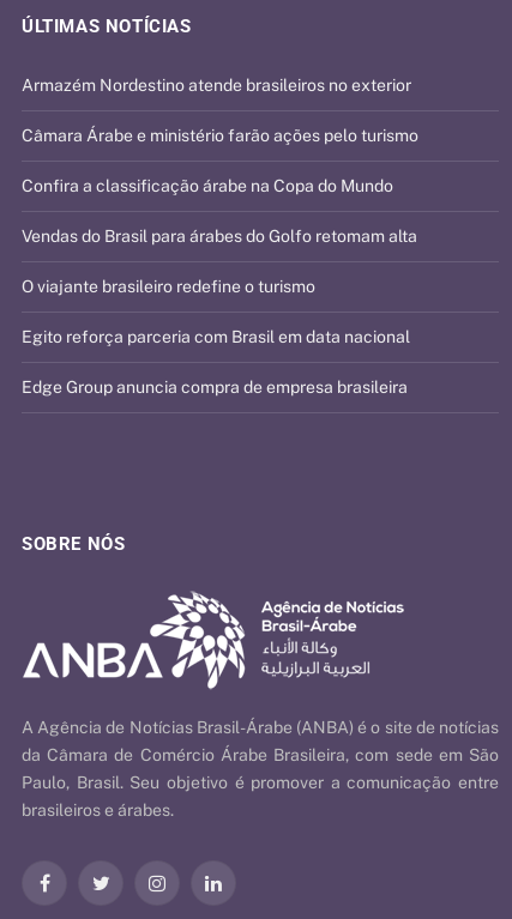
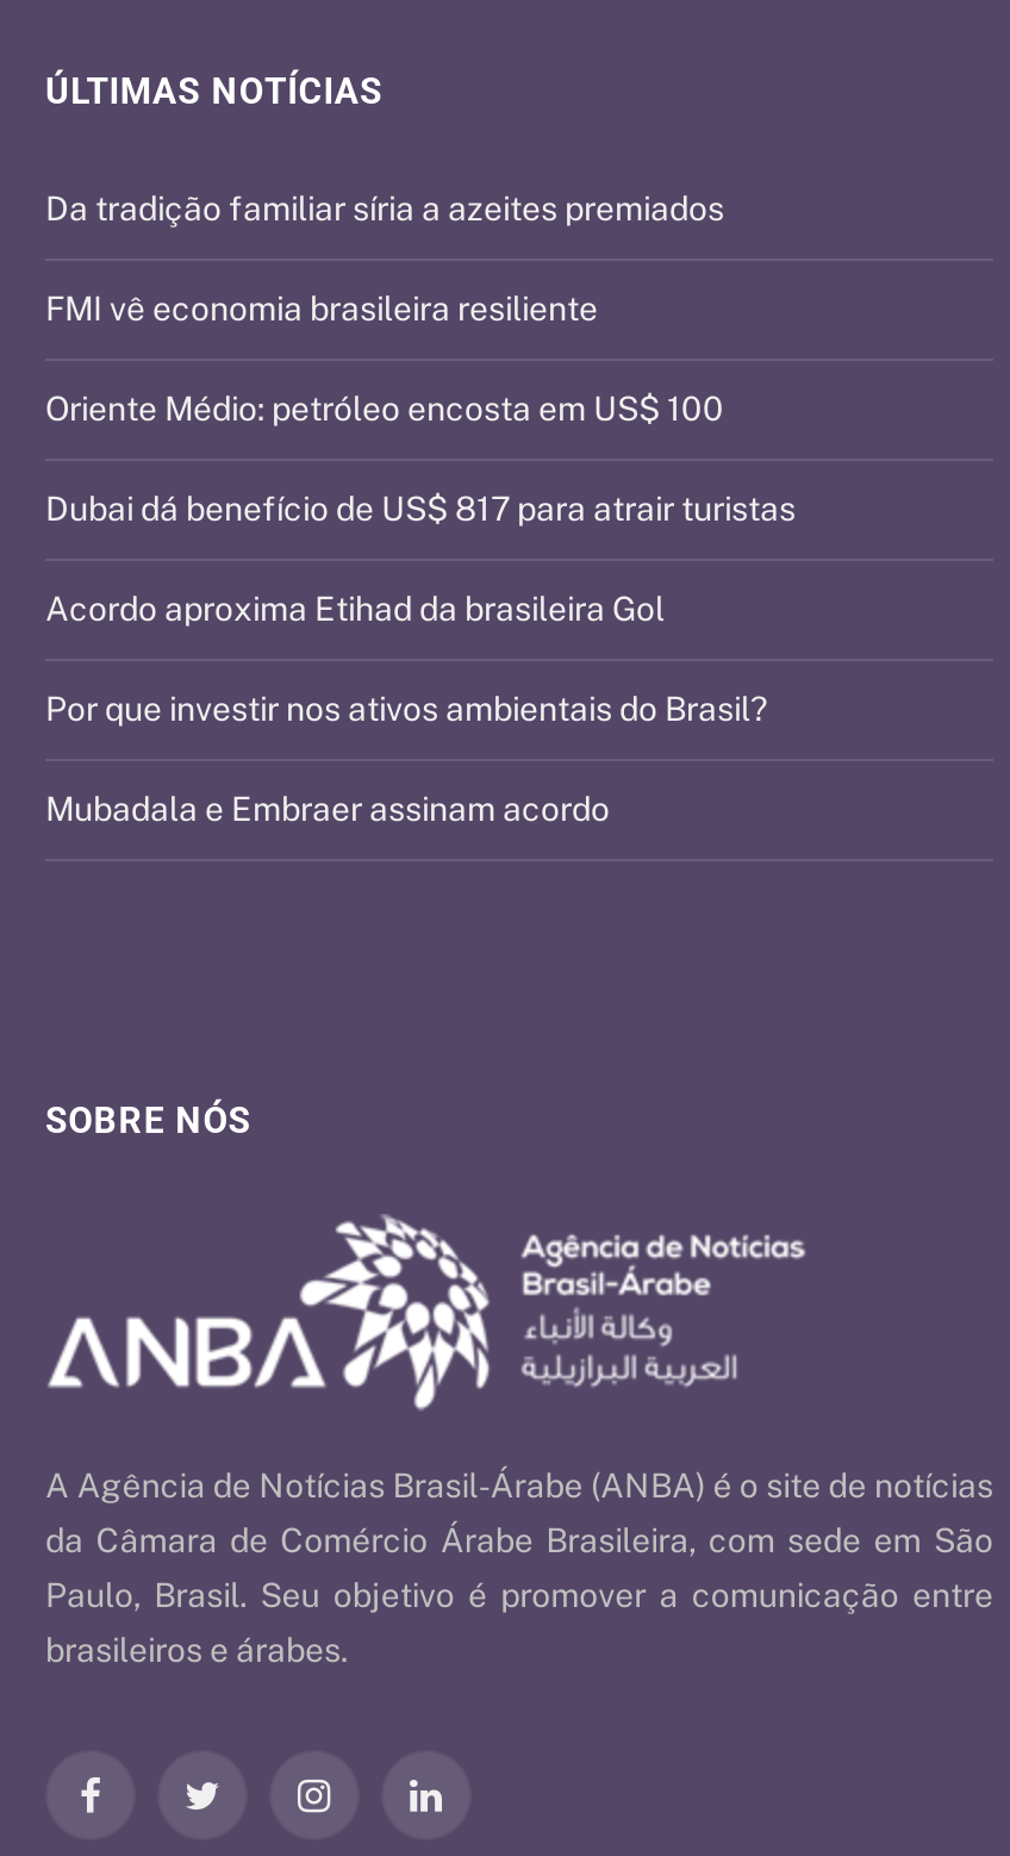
[22,75,411,94] Armazém Nordestino atende brasileiros no exterior -> [45,189,724,227] Da tradição familiar síria a azeites premiados
[22,126,418,145] Câmara Árabe e ministério farão ações pelo turismo -> [45,289,598,327] FMI vê economia brasileira resiliente
[22,176,393,195] Confira a classificação árabe na Copa do Mundo -> [45,389,724,427] Oriente Médio: petróleo encosta em US$ 100
[22,226,417,245] Vendas do Brasil para árabes do Golfo retomam alta -> [45,489,796,527] Dubai dá benefício de US$ 817 para atrair turistas
[22,277,315,296] O viajante brasileiro redefine o turismo -> [45,589,665,627] Acordo aproxima Etihad da brasileira Gol
[22,327,410,346] Egito reforça parceria com Brasil em data nacional -> [45,689,767,727] Por que investir nos ativos ambientais do Brasil?
[22,377,408,396] Edge Group anuncia compra de empresa brasileira -> [45,789,610,827] Mubadala e Embraer assinam acordo

